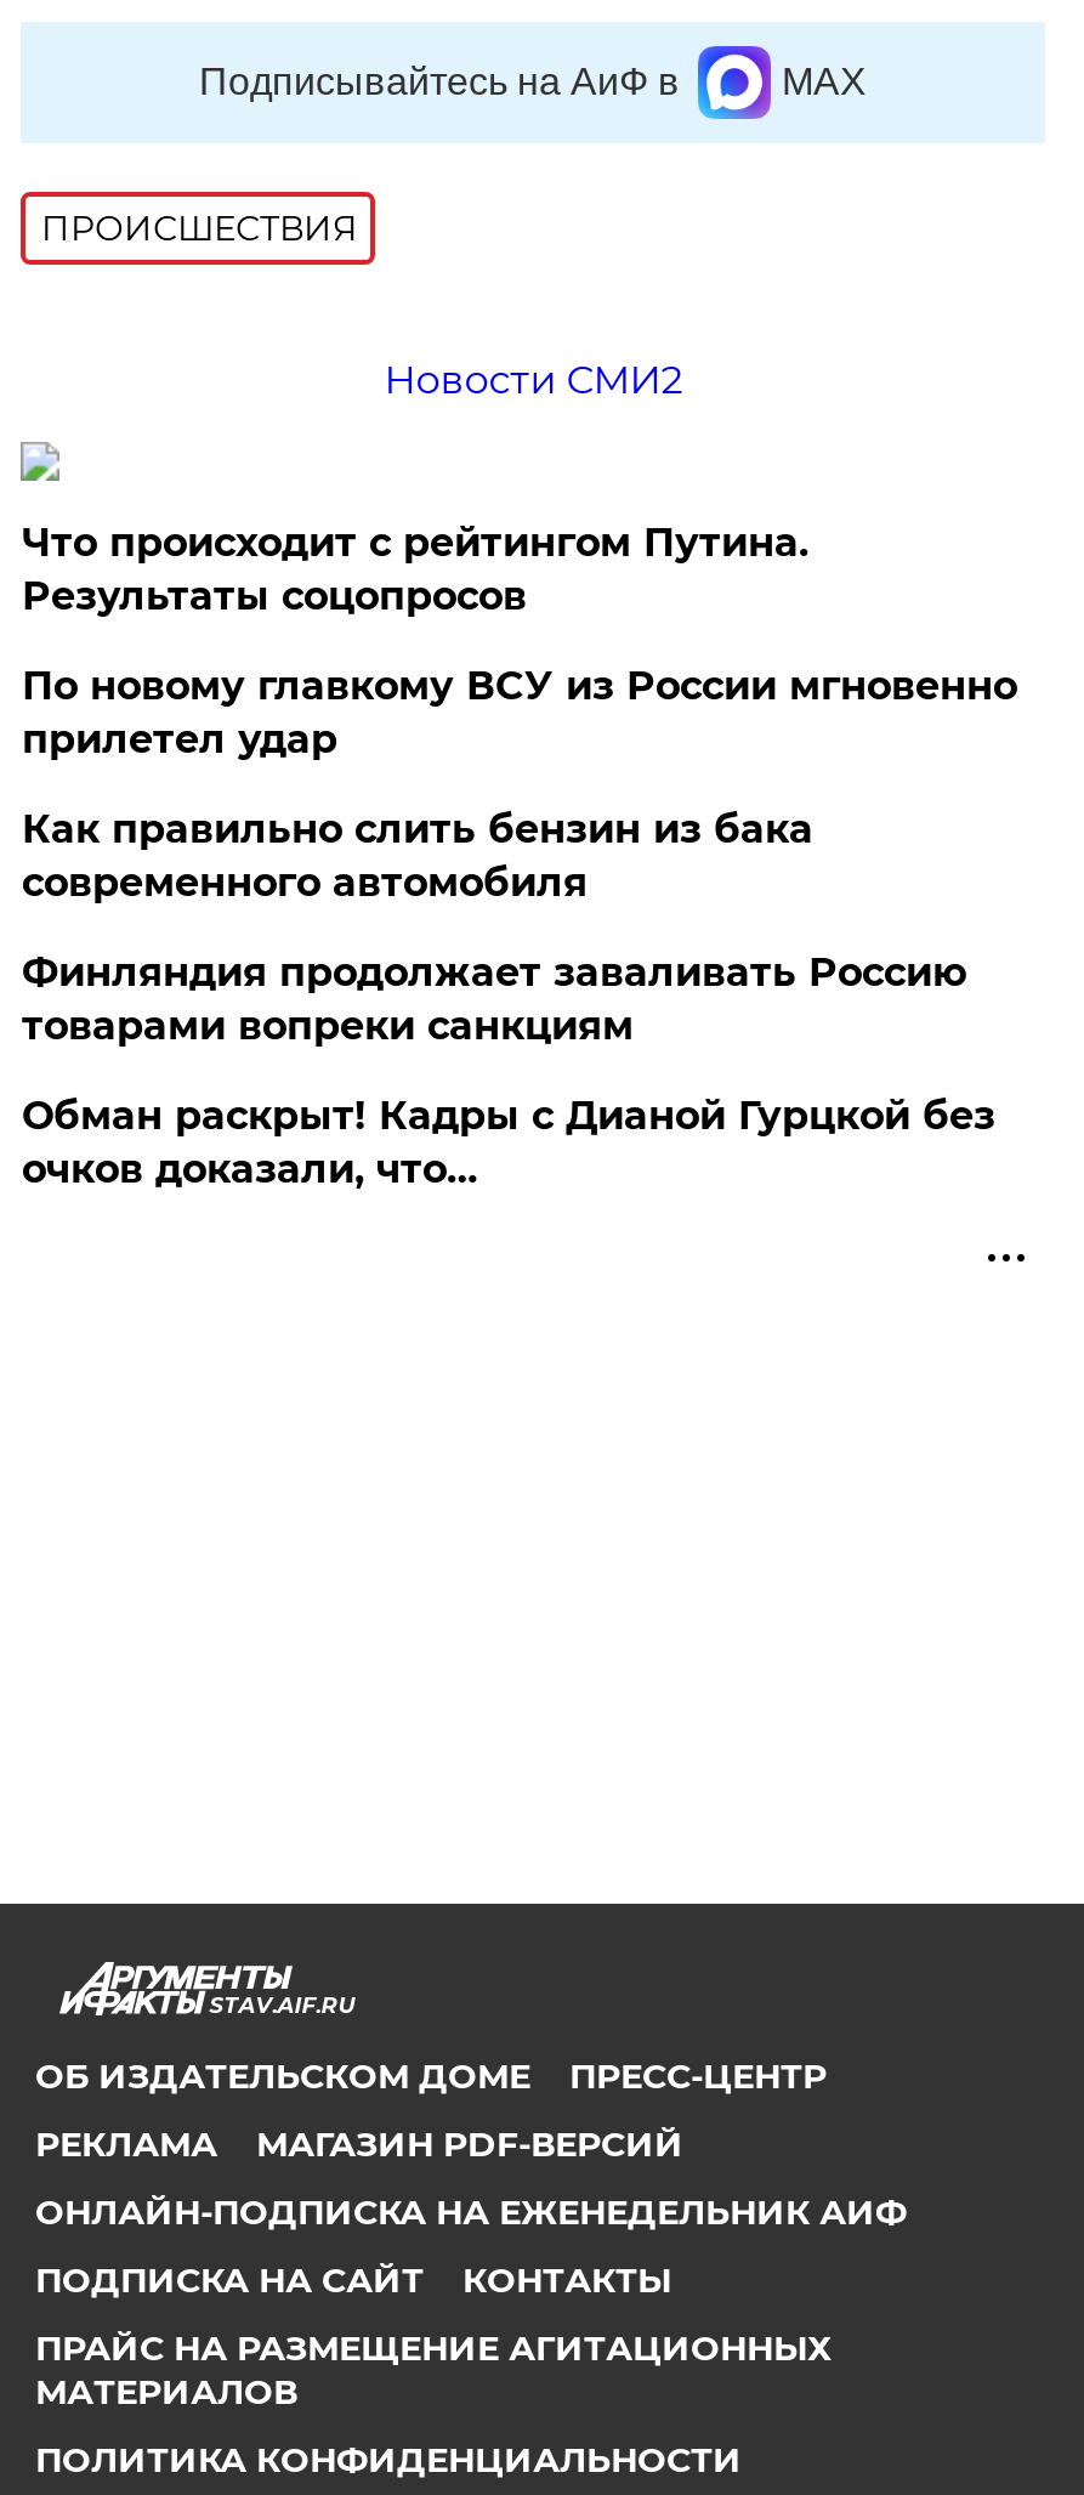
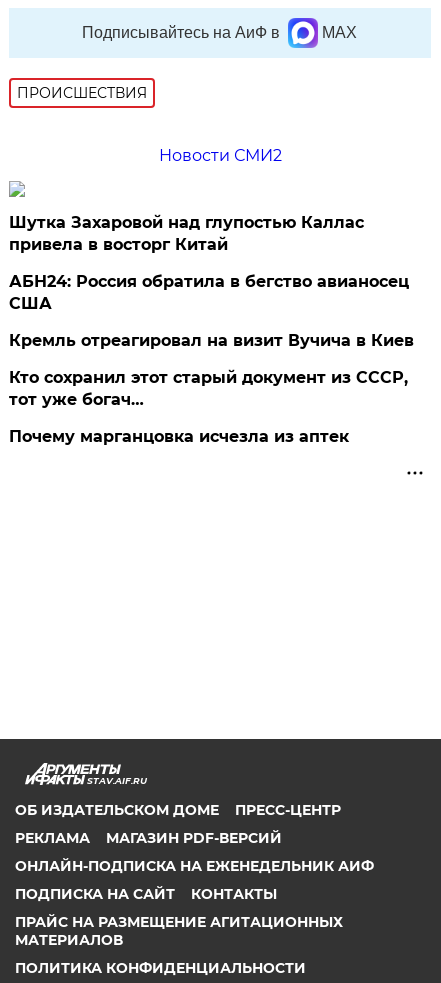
[22,520,808,619] Что происходит с рейтингом Путина. | Результаты соцопросов -> [9,213,364,254] Шутка Захаровой над глупостью Каллас | привела в восторг Китай
[22,663,1017,762] По новому главкому ВСУ из России мгновенно | прилетел удар -> [9,272,409,313] АБН24: Россия обратила в бегство авианосец | США
[22,806,813,906] Как правильно слить бензин из бака | современного автомобиля -> [9,331,414,350] Кремль отреагировал на визит Вучича в Киев
[22,949,966,1049] Финляндия продолжает заваливать Россию | товарами вопреки санкциям -> [9,368,408,409] Кто сохранил этот старый документ из СССР, | тот уже богач…
[22,1093,995,1192] Обман раскрыт! Кадры с Дианой Гурцкой без | очков доказали, что… -> [9,427,349,446] Почему марганцовка исчезла из аптек

